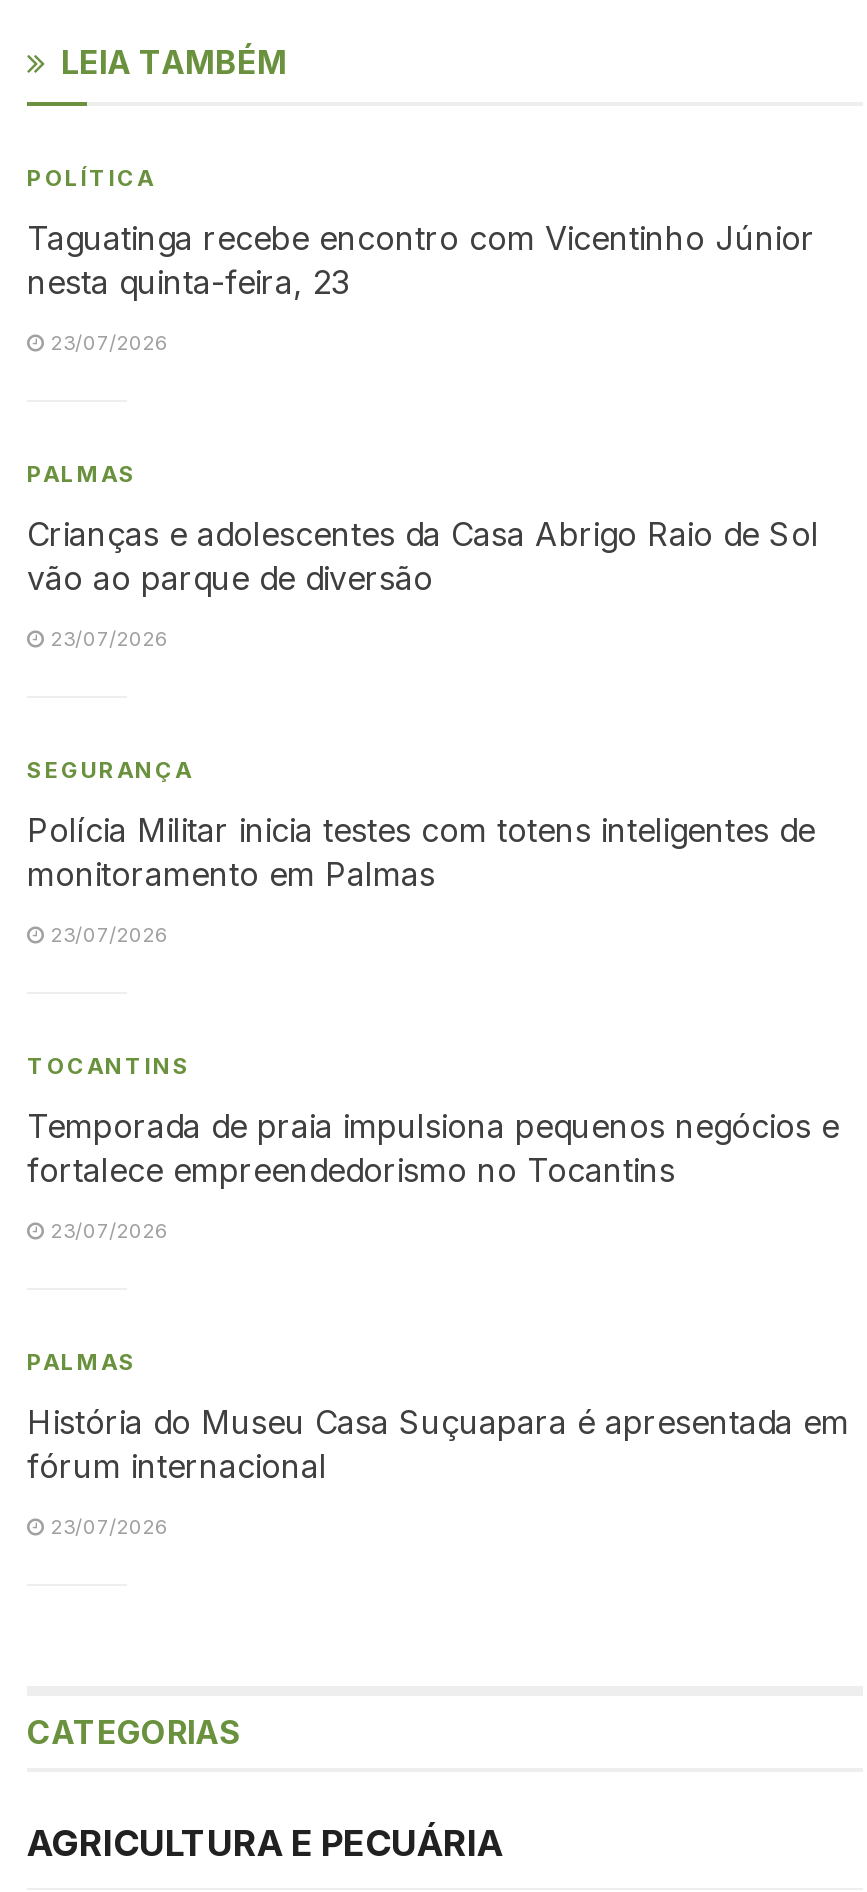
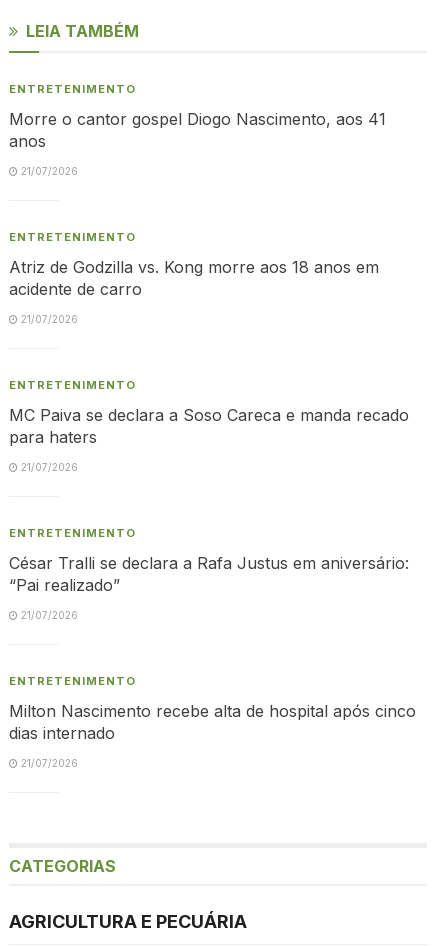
[27,164,155,192] POLÍTICA -> [9,82,136,96] ENTRETENIMENTO
[27,218,815,302] Taguatinga recebe encontro com Vicentinho Júnior | nesta quinta-feira, 23 -> [9,109,386,151] Morre o cantor gospel Diogo Nascimento, aos 41 | anos
[45,330,169,354] 23/07/2026 -> [18,165,78,177] 21/07/2026
[27,460,137,488] PALMAS -> [9,230,136,244] ENTRETENIMENTO
[27,514,819,598] Crianças e adolescentes da Casa Abrigo Raio de Sol | vão ao parque de diversão -> [9,257,379,299] Atriz de Godzilla vs. Kong morre aos 18 anos em | acidente de carro
[45,626,169,650] 23/07/2026 -> [18,313,78,325] 21/07/2026
[27,756,193,784] SEGURANÇA -> [9,378,136,392] ENTRETENIMENTO
[27,810,815,894] Polícia Militar inicia testes com totens inteligentes de | monitoramento em Palmas -> [9,405,409,447] MC Paiva se declara a Soso Careca e manda recado | para haters
[45,922,169,946] 23/07/2026 -> [18,461,78,473] 21/07/2026
[27,1052,191,1080] TOCANTINS -> [9,526,136,540] ENTRETENIMENTO
[27,1106,839,1190] Temporada de praia impulsiona pequenos negócios e | fortalece empreendedorismo no Tocantins -> [9,553,409,595] César Tralli se declara a Rafa Justus em aniversário: | “Pai realizado”
[45,1218,169,1242] 23/07/2026 -> [18,609,78,621] 21/07/2026
[27,1348,137,1376] PALMAS -> [9,674,136,688] ENTRETENIMENTO
[27,1402,849,1486] História do Museu Casa Suçuapara é apresentada em | fórum internacional -> [9,701,416,743] Milton Nascimento recebe alta de hospital após cinco | dias internado
[45,1514,169,1538] 23/07/2026 -> [18,757,78,769] 21/07/2026

